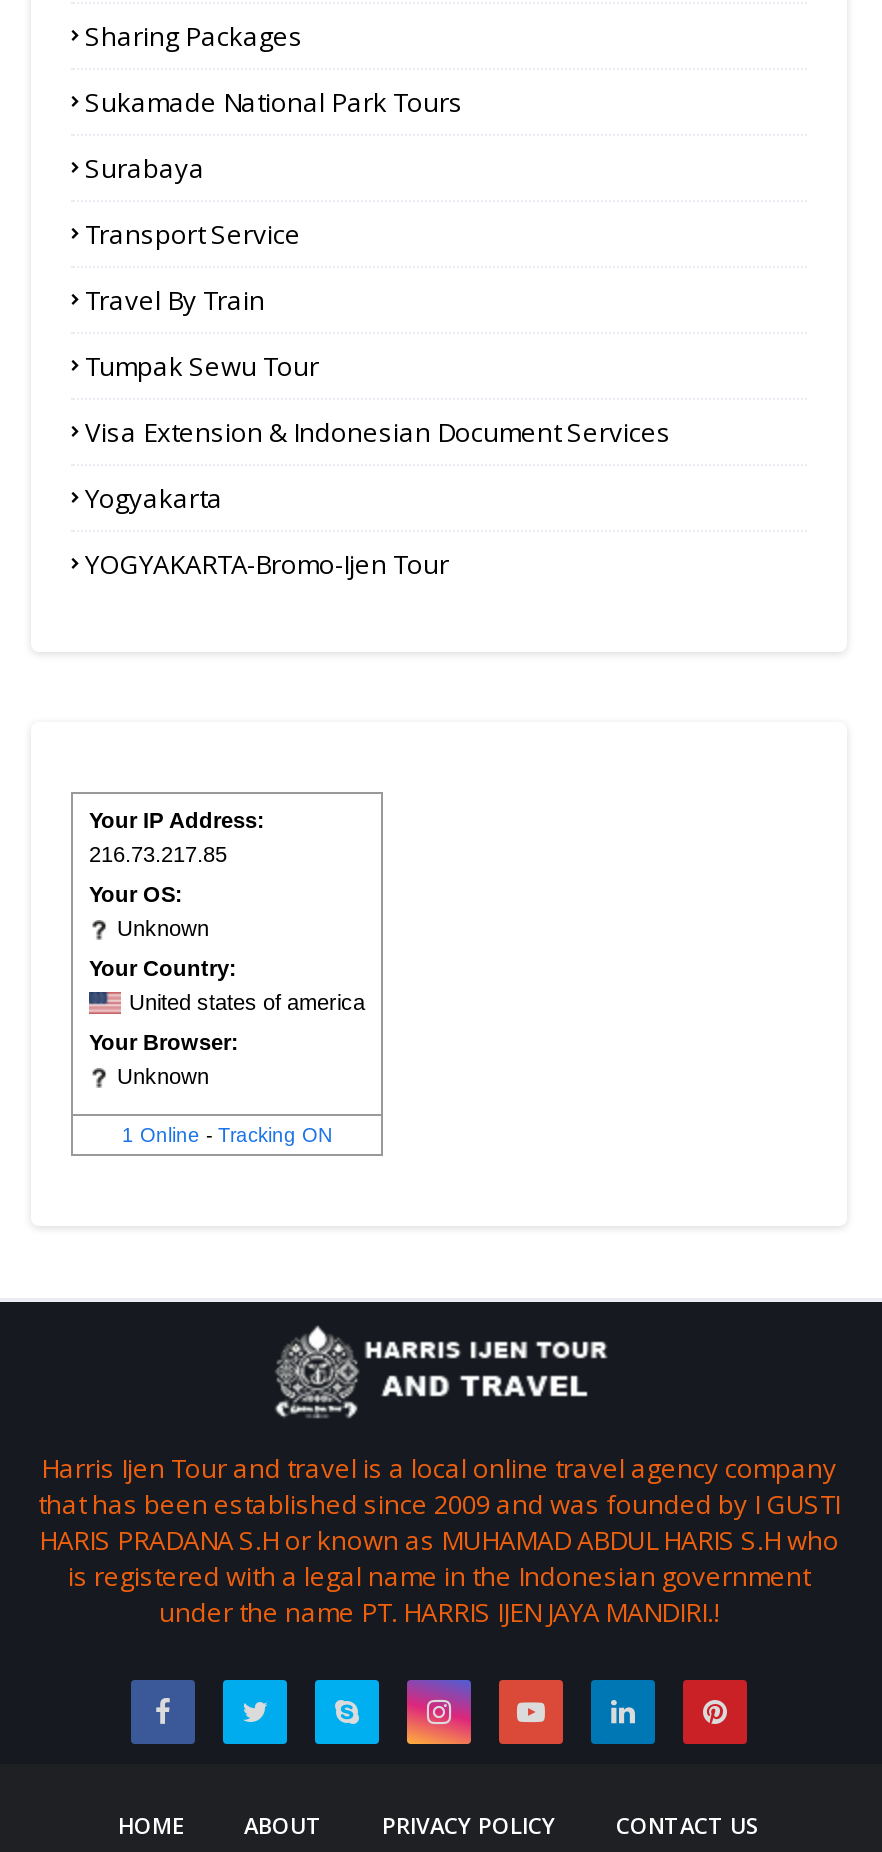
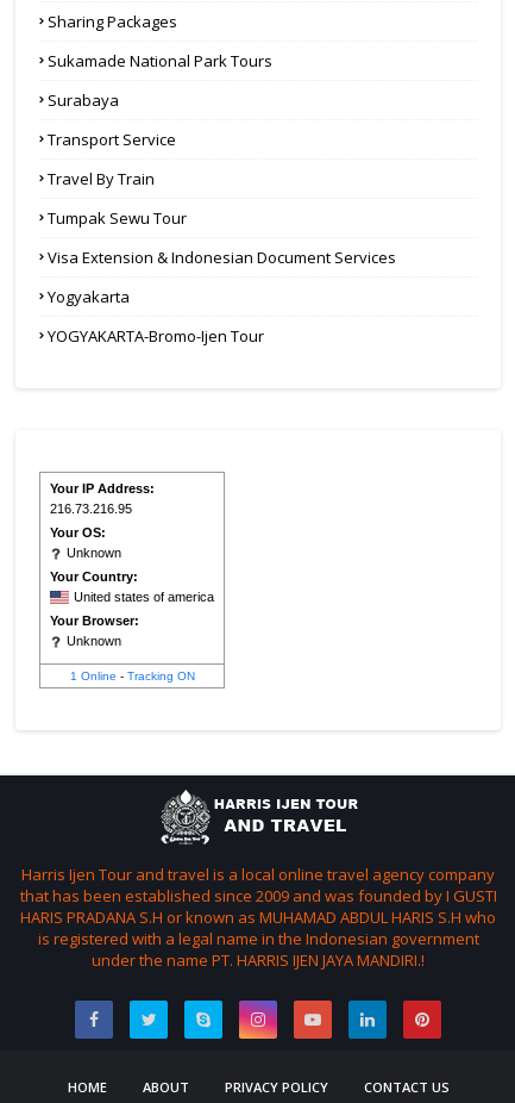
[89,841,227,865] 216.73.217.85 -> [50,501,132,515] 216.73.216.95

